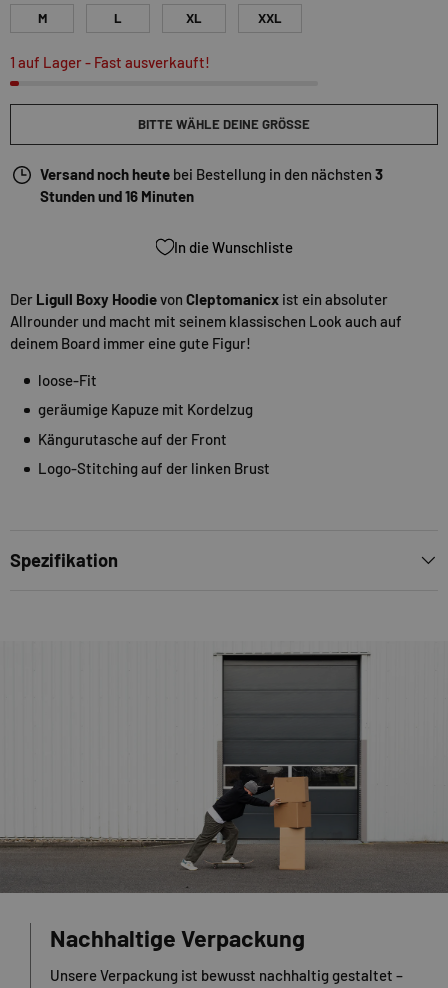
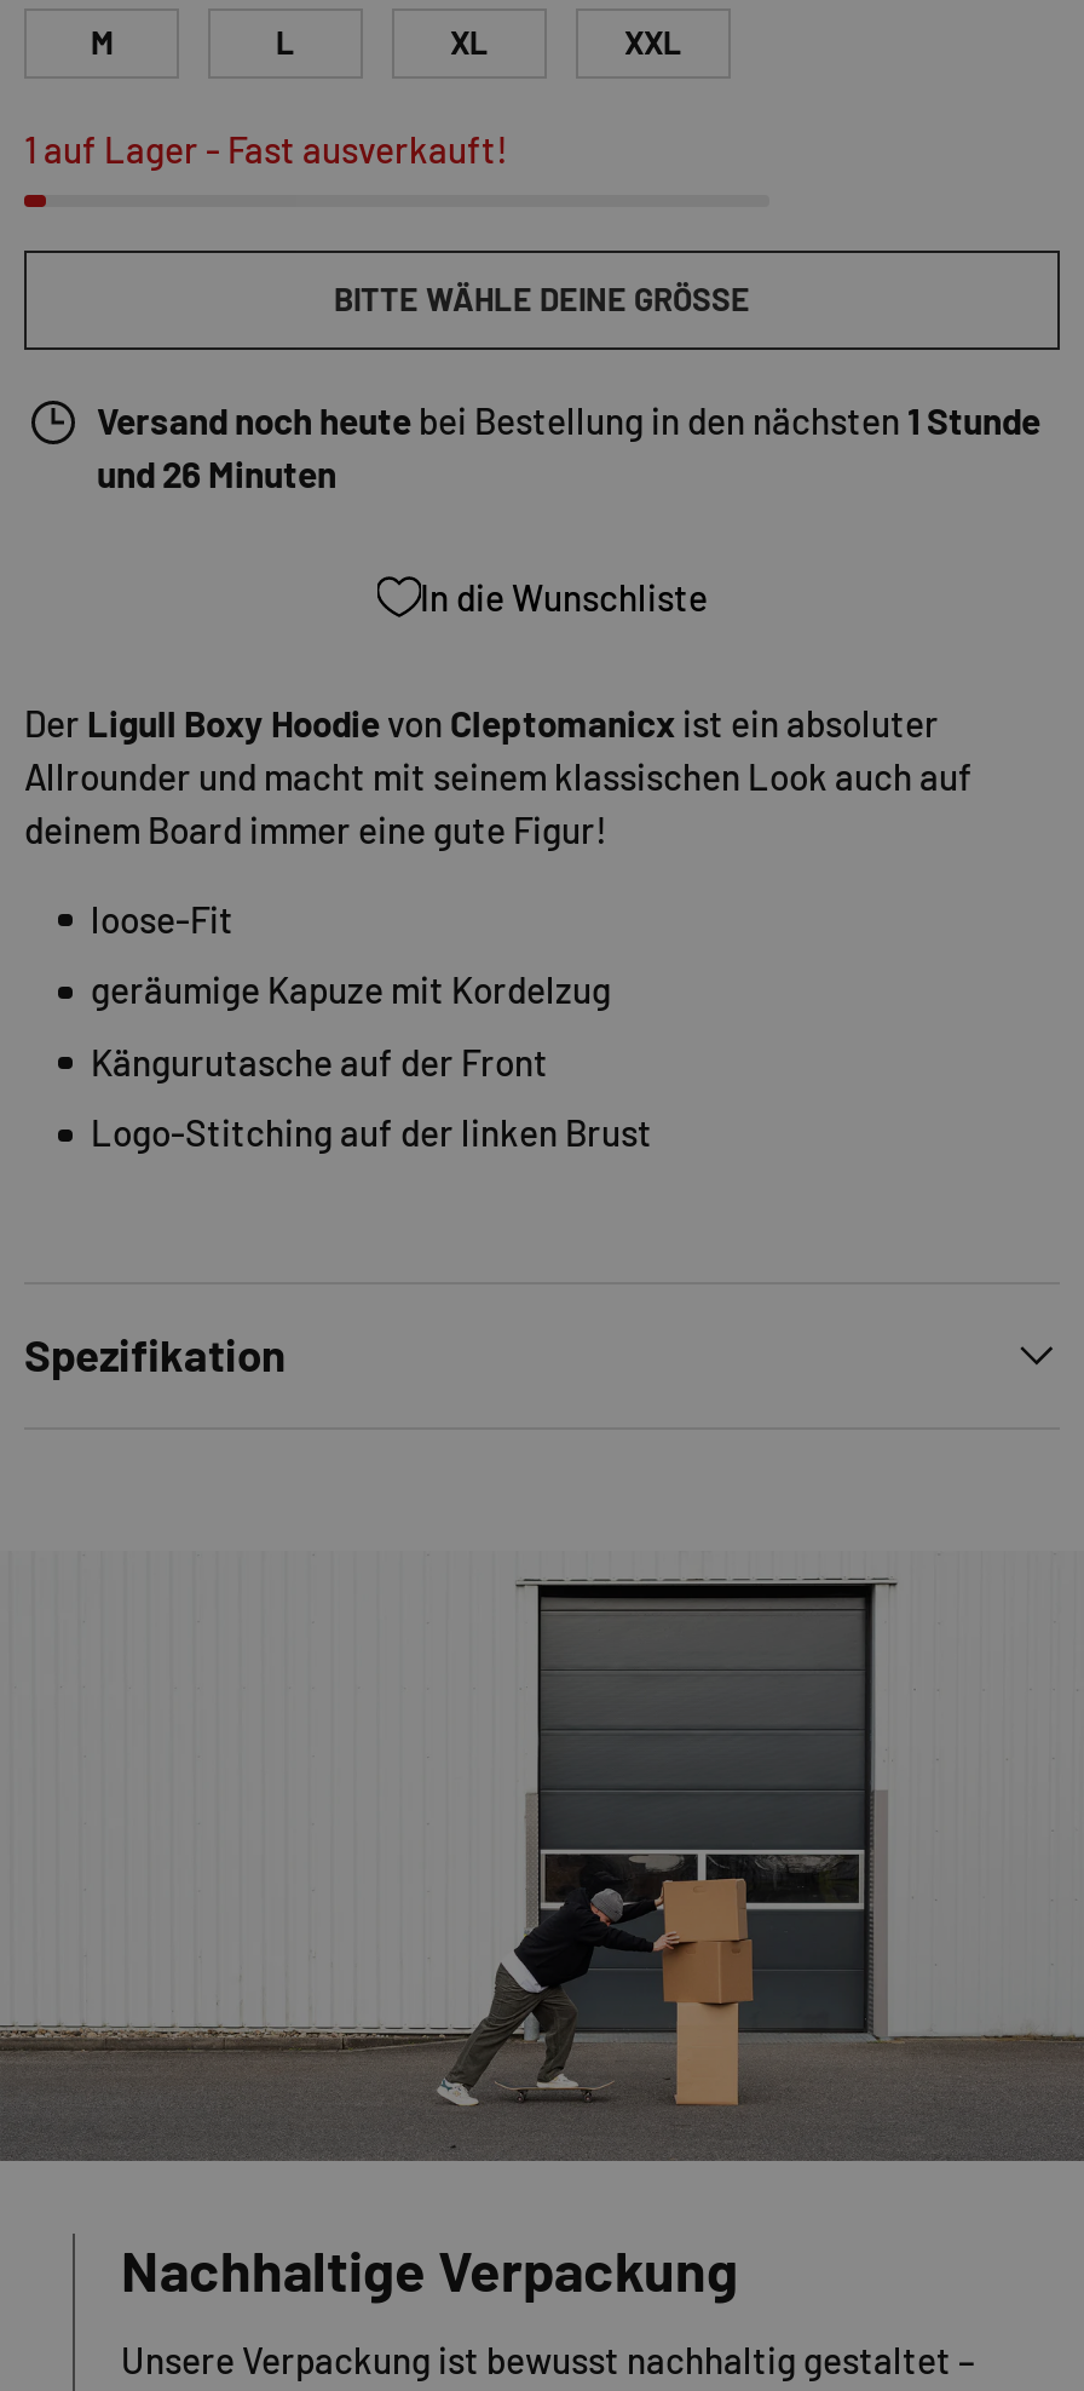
[40,165,383,205] Versand noch heute bei Bestellung in den nächsten 3 | Stunden und 16 Minuten -> [97,398,1040,495] Versand noch heute bei Bestellung in den nächsten 1 Stunde | und 26 Minuten

